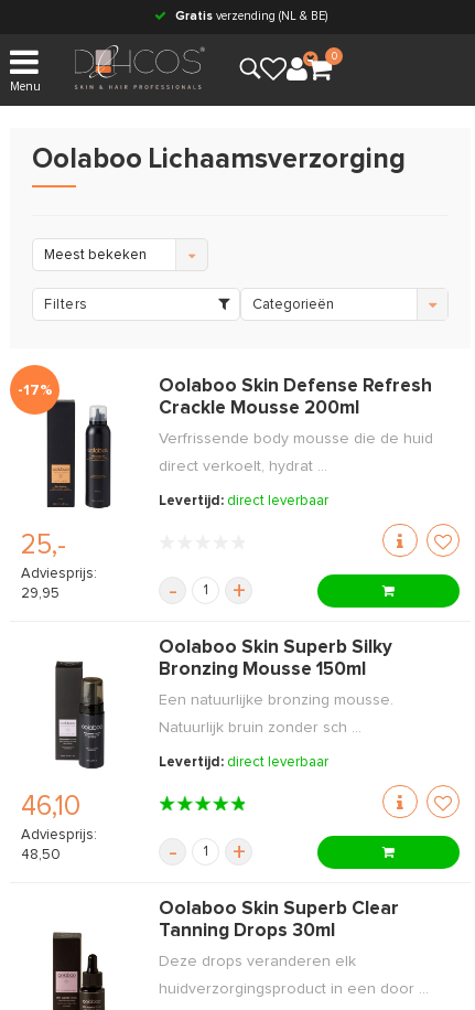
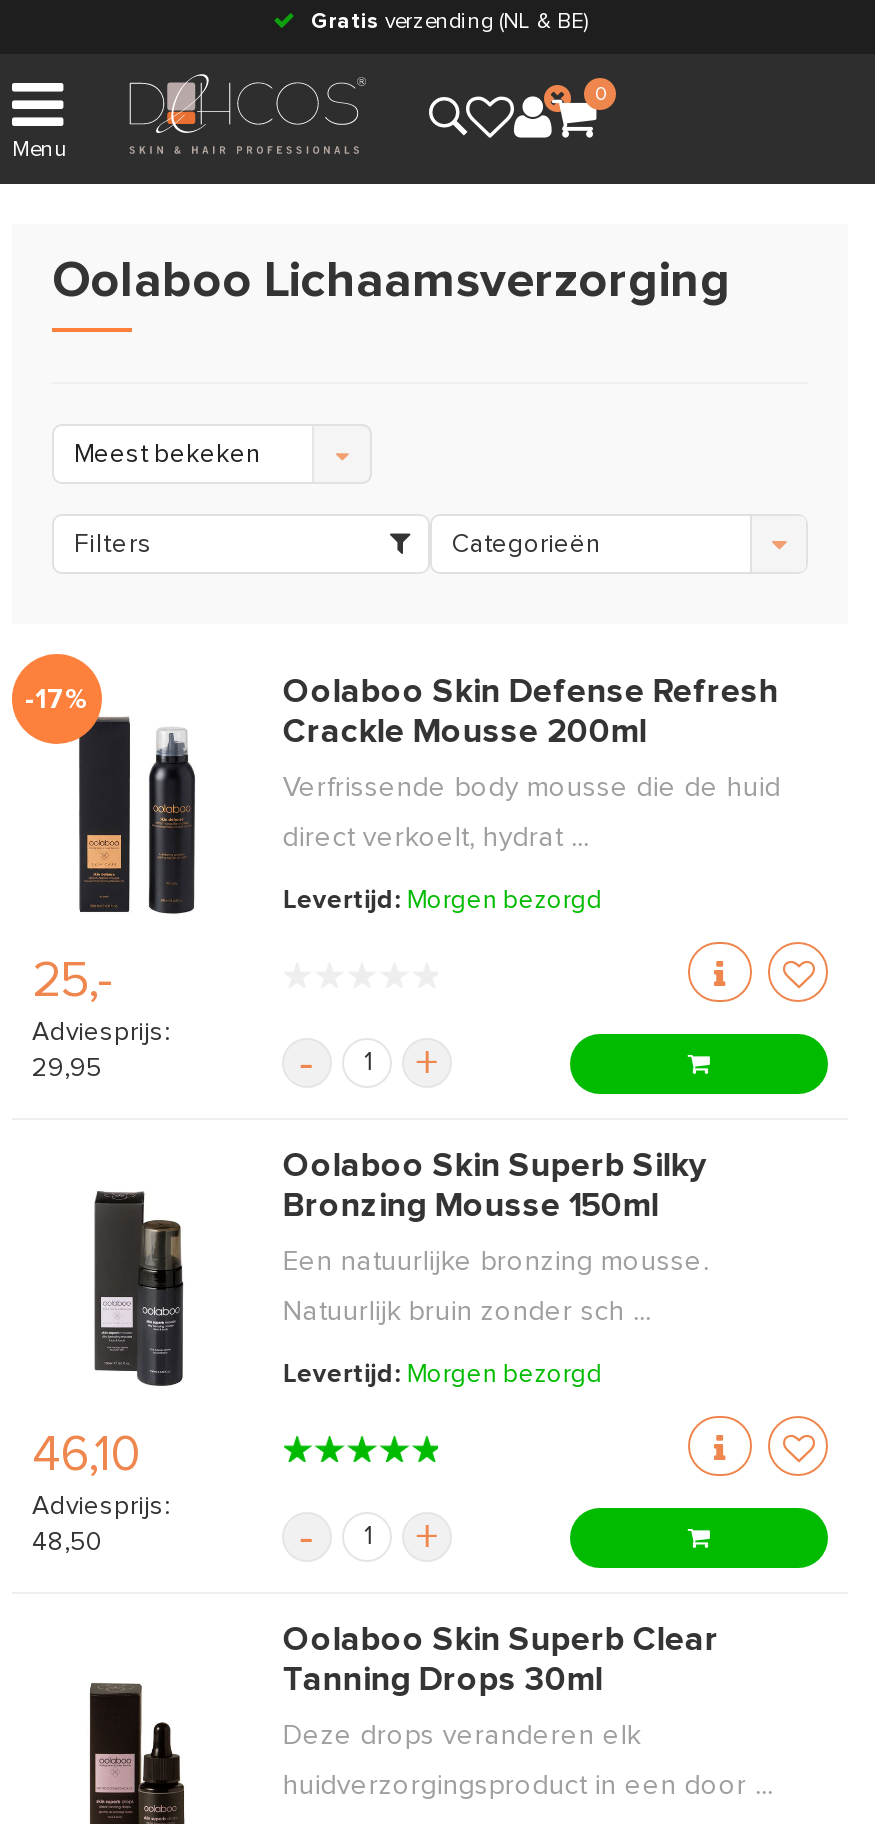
[159,494,329,508] Levertijd: direct leverbaar -> [283,888,603,914] Levertijd: Morgen bezorgd
[159,755,329,770] Levertijd: direct leverbaar -> [283,1362,603,1388] Levertijd: Morgen bezorgd

